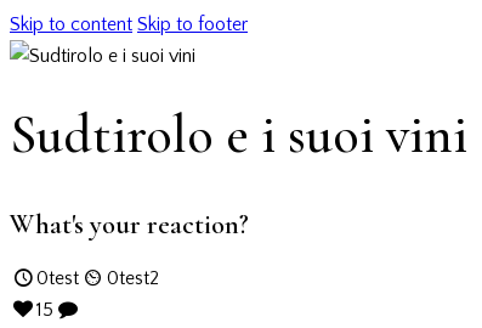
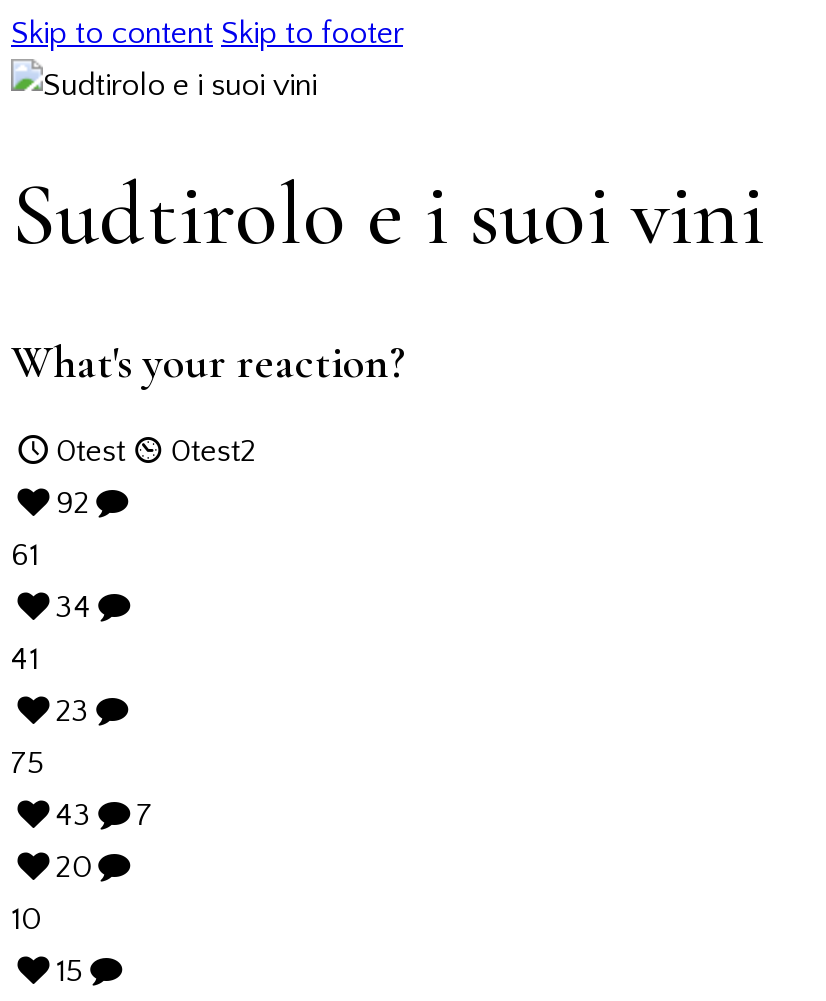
none -> [11,485,153,937] 92 | 61 | 34 | 41 | 23 | 75 | 43 | 7 | 20 | 10

